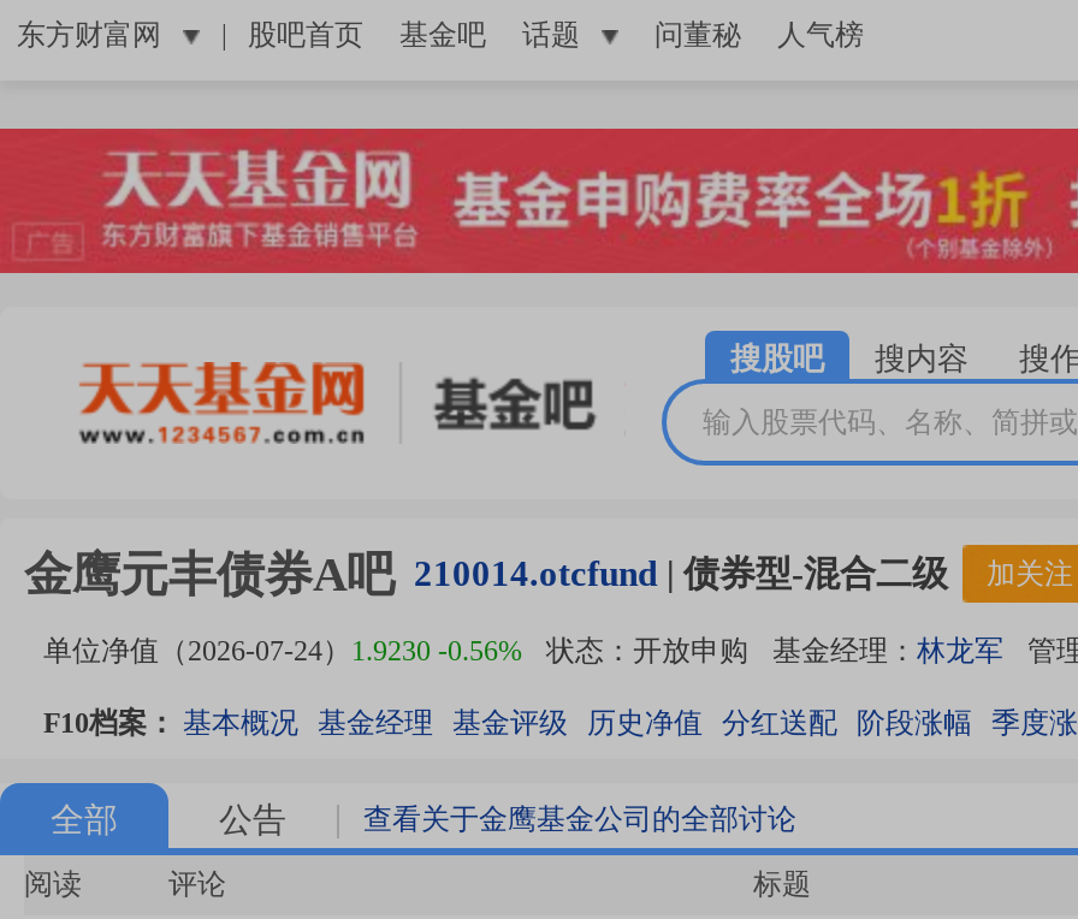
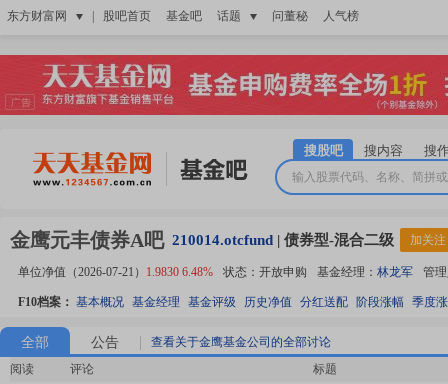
[43,634,522,668] 单位净值（2026-07-24）1.9230 -0.56% -> [18,265,213,279] 单位净值（2026-07-21）1.9830 6.48%

